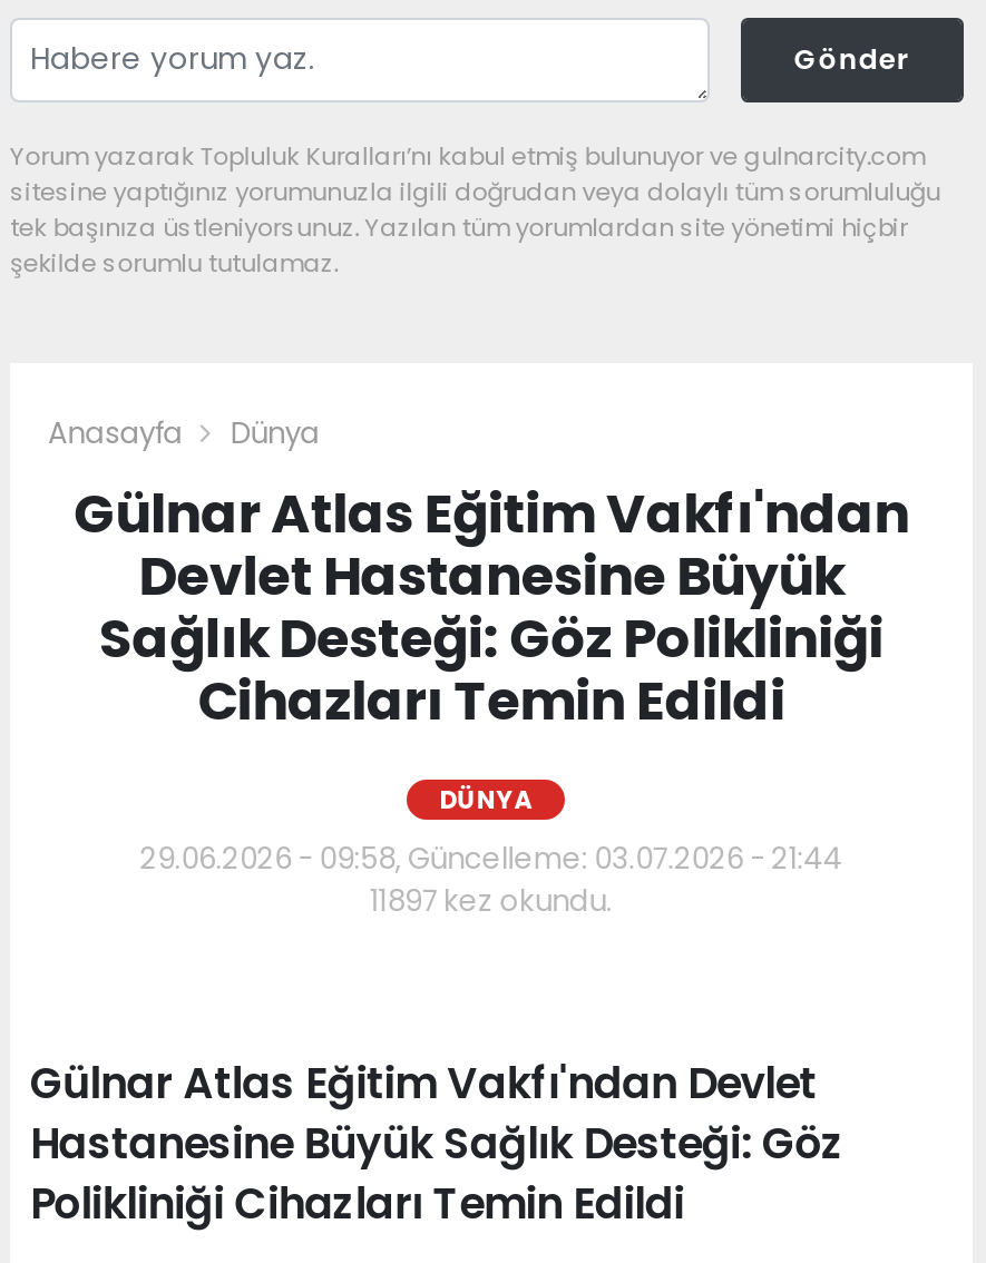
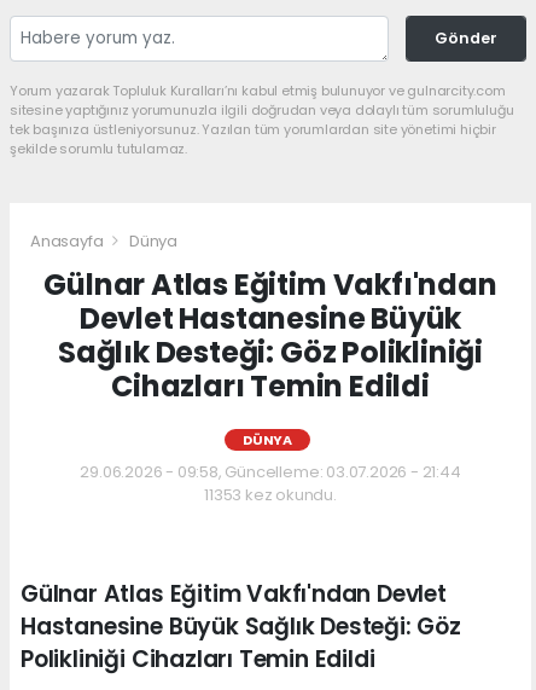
[370,880,613,922] 11897 kez okundu. -> [204,483,337,506] 11353 kez okundu.

